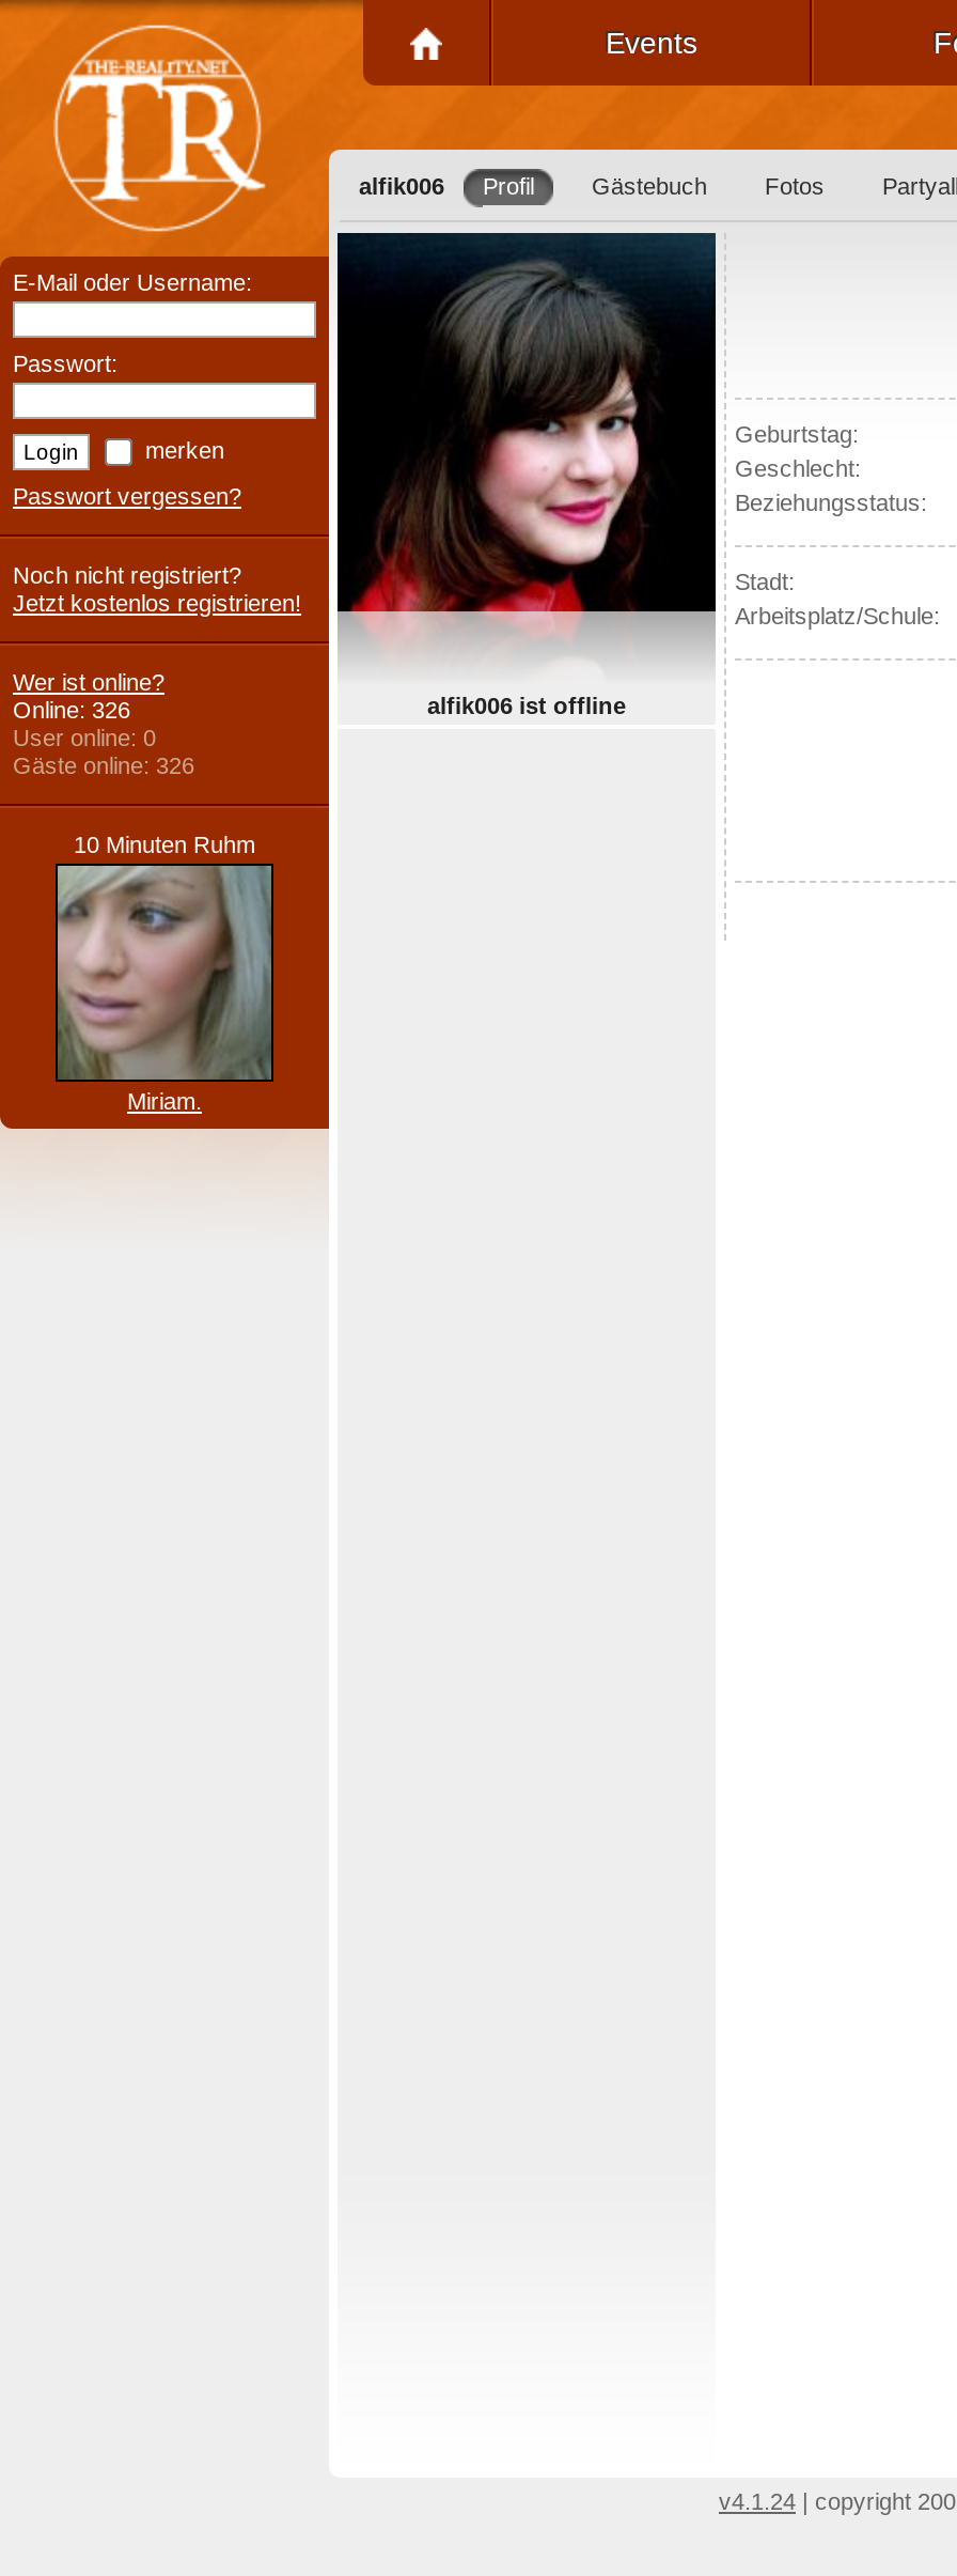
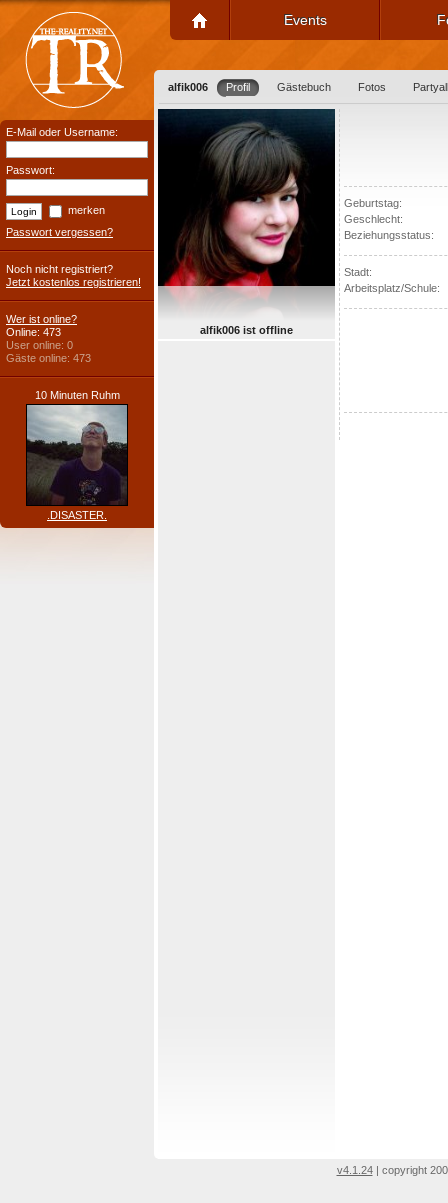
[13,697,130,723] Online: 326 -> [6,326,61,338] Online: 473
[13,752,194,778] Gäste online: 326 -> [6,352,91,364] Gäste online: 473
[56,864,273,1114] [image] | Miriam. -> [26,405,128,521] [image] | .DISASTER.

